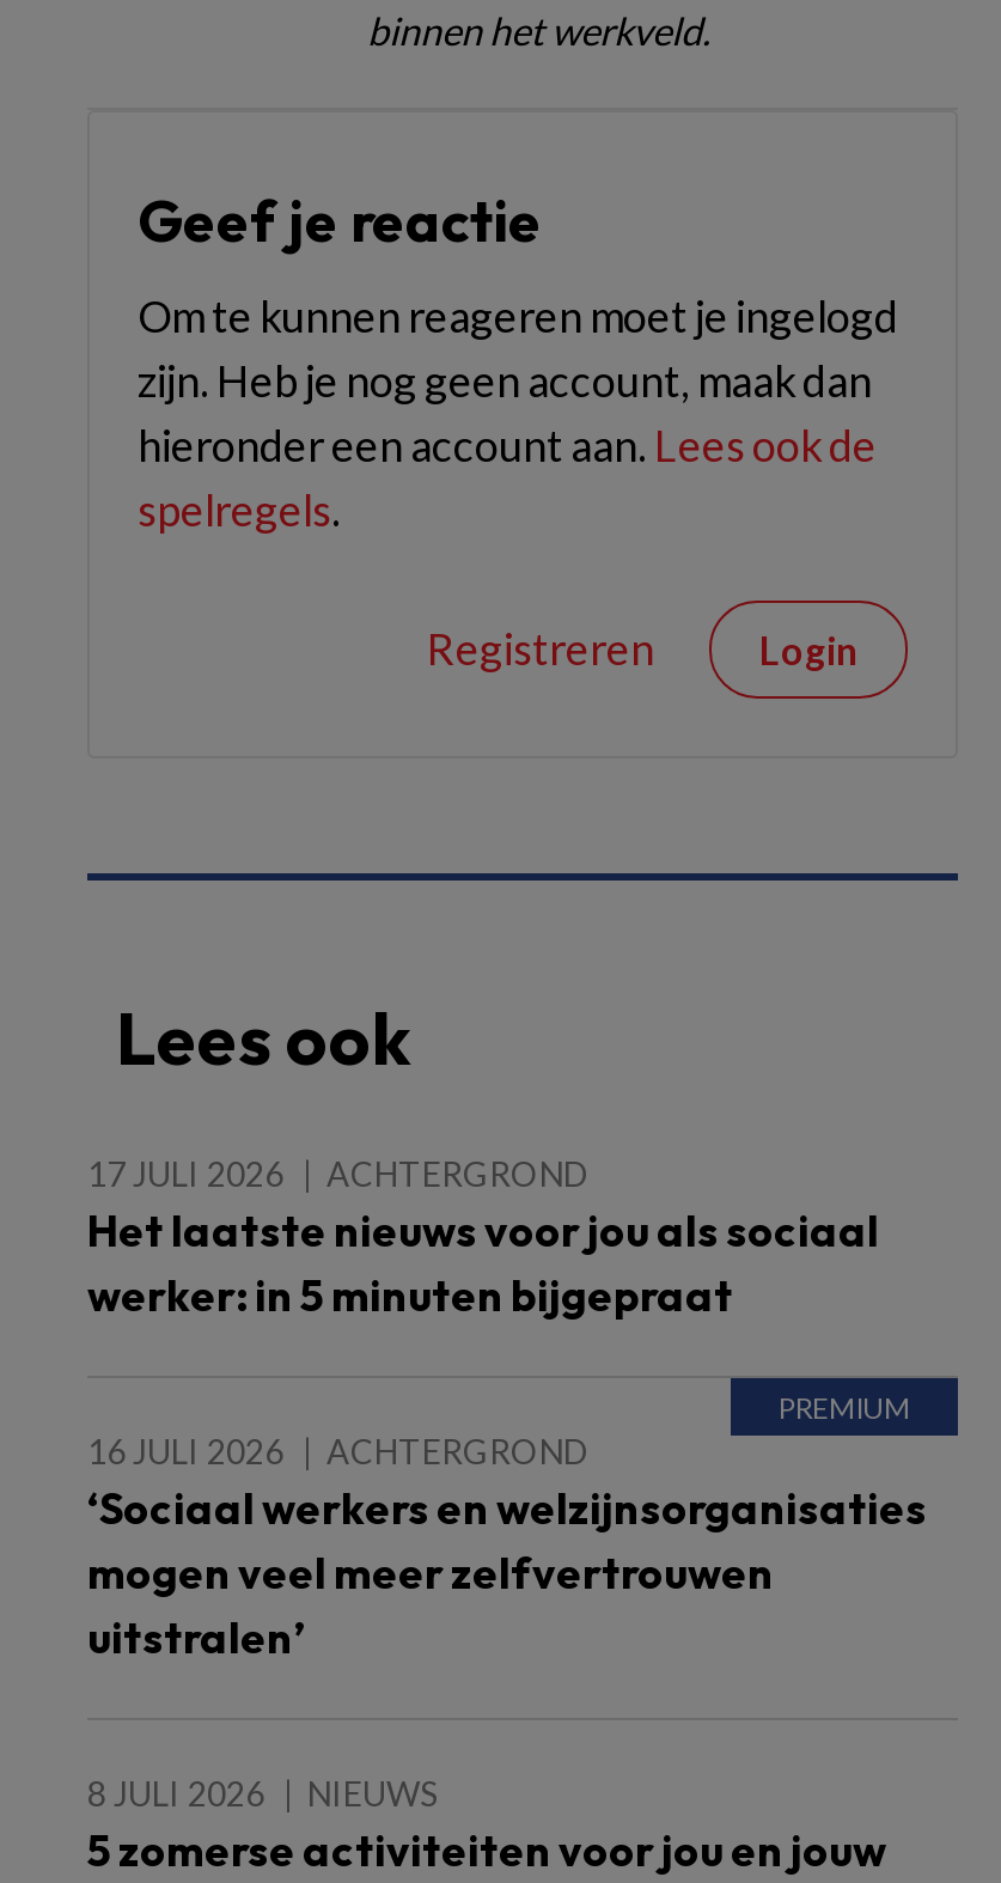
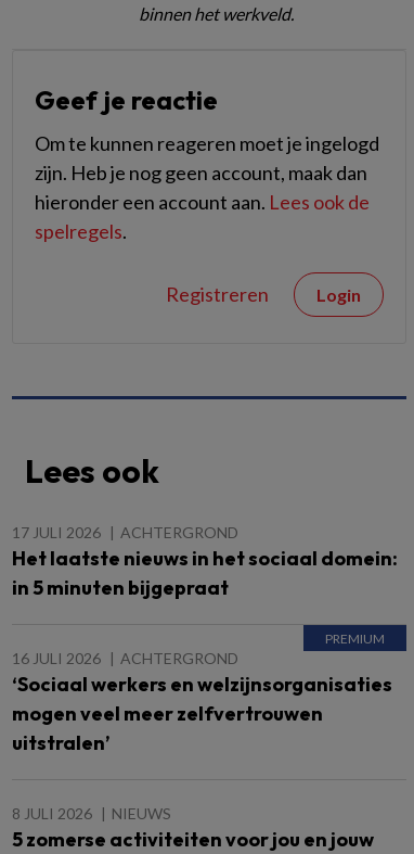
[87,1203,879,1323] Het laatste nieuws voor jou als sociaal | werker: in 5 minuten bijgepraat -> [12,546,398,600] Het laatste nieuws in het sociaal domein: | in 5 minuten bijgepraat

